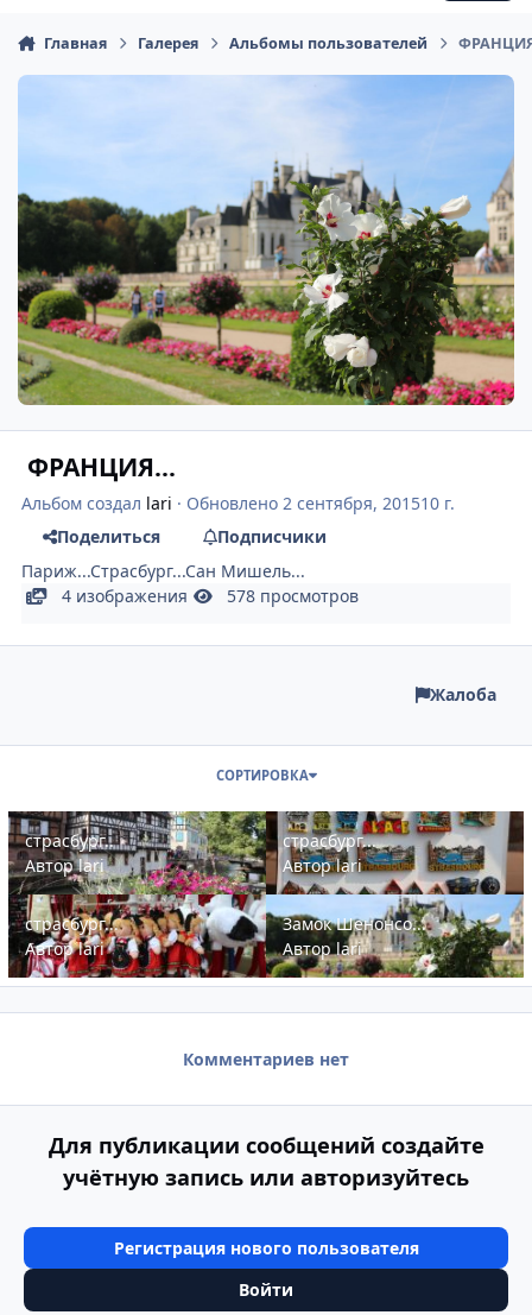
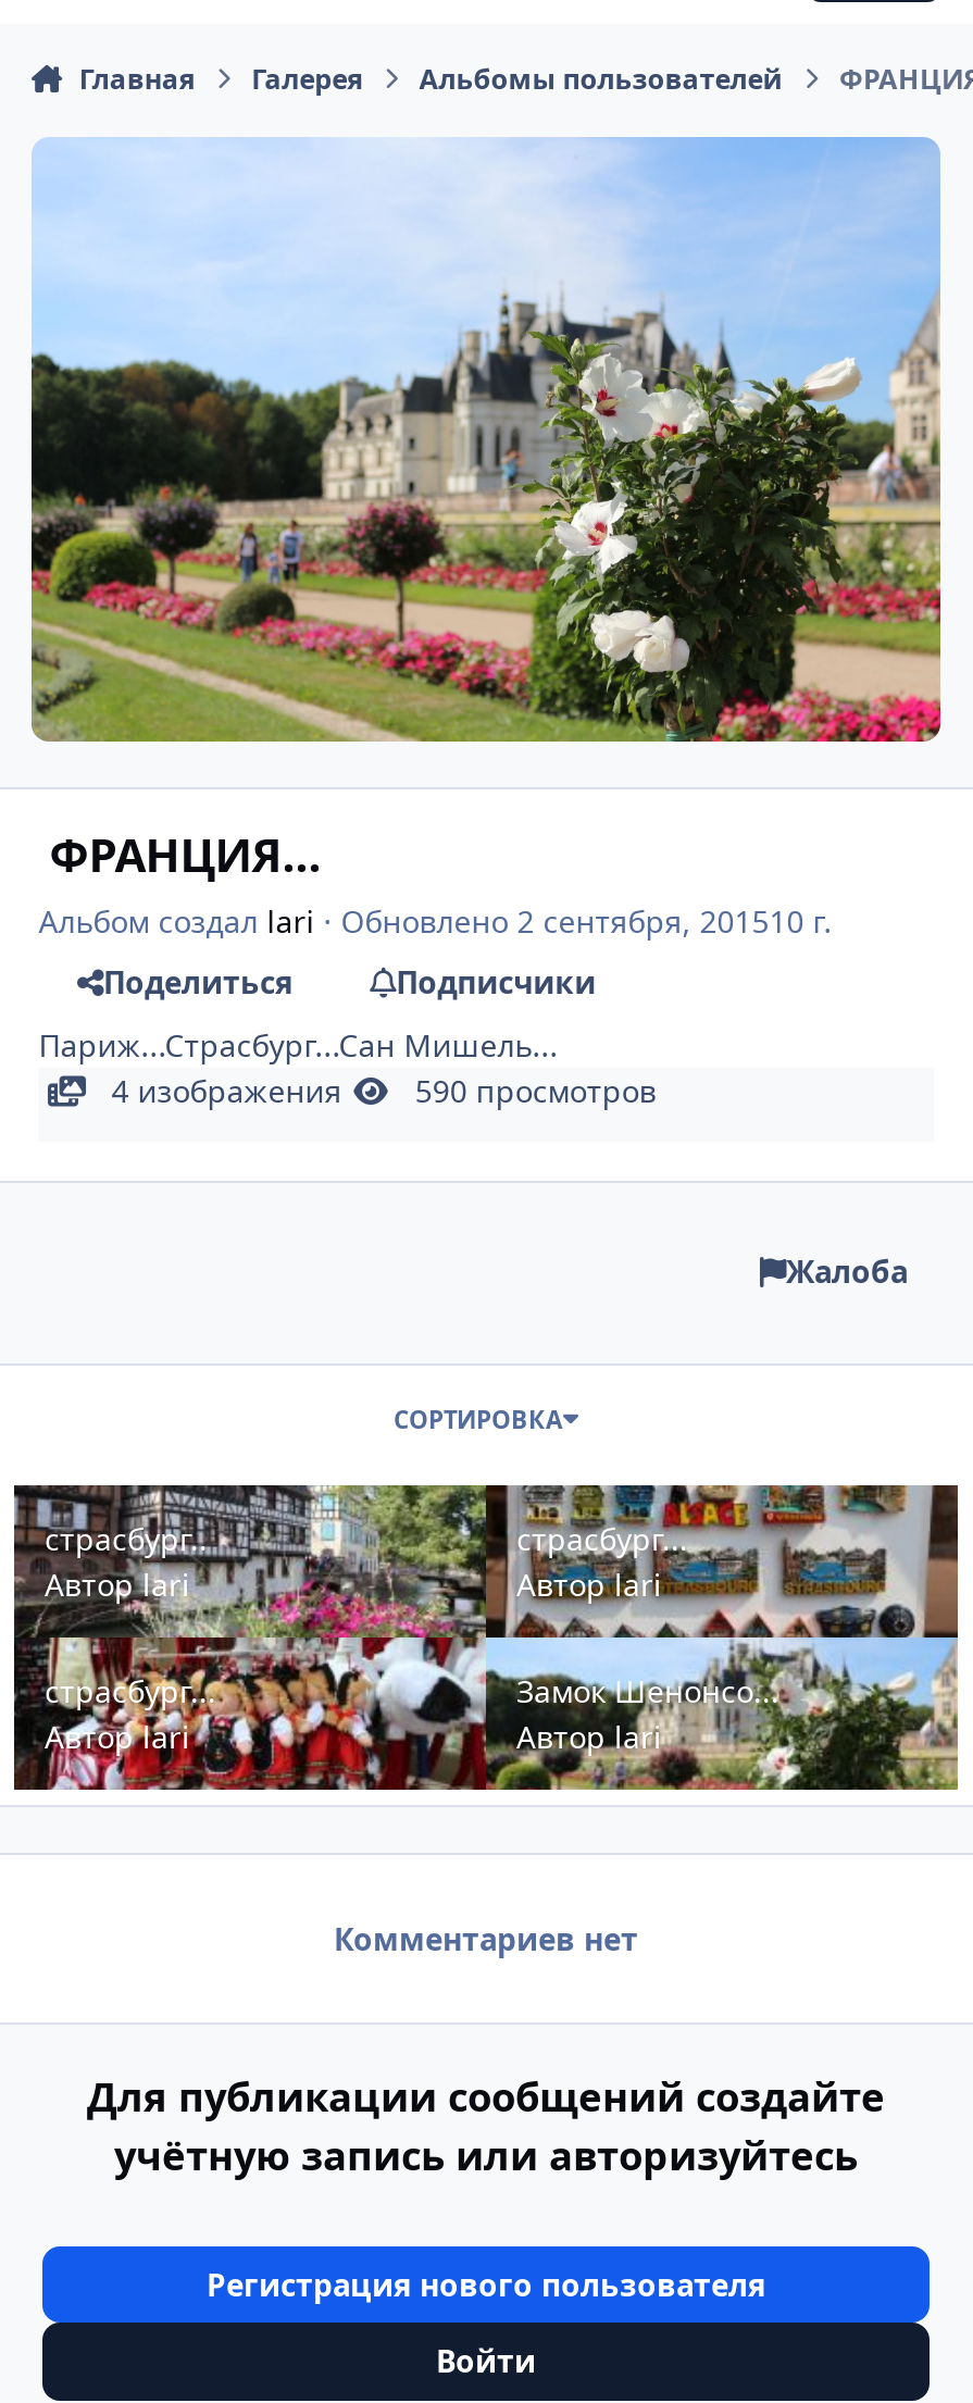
[62,584,359,607] 4 изображения 578 просмотров -> [112,1069,656,1110] 4 изображения 590 просмотров

